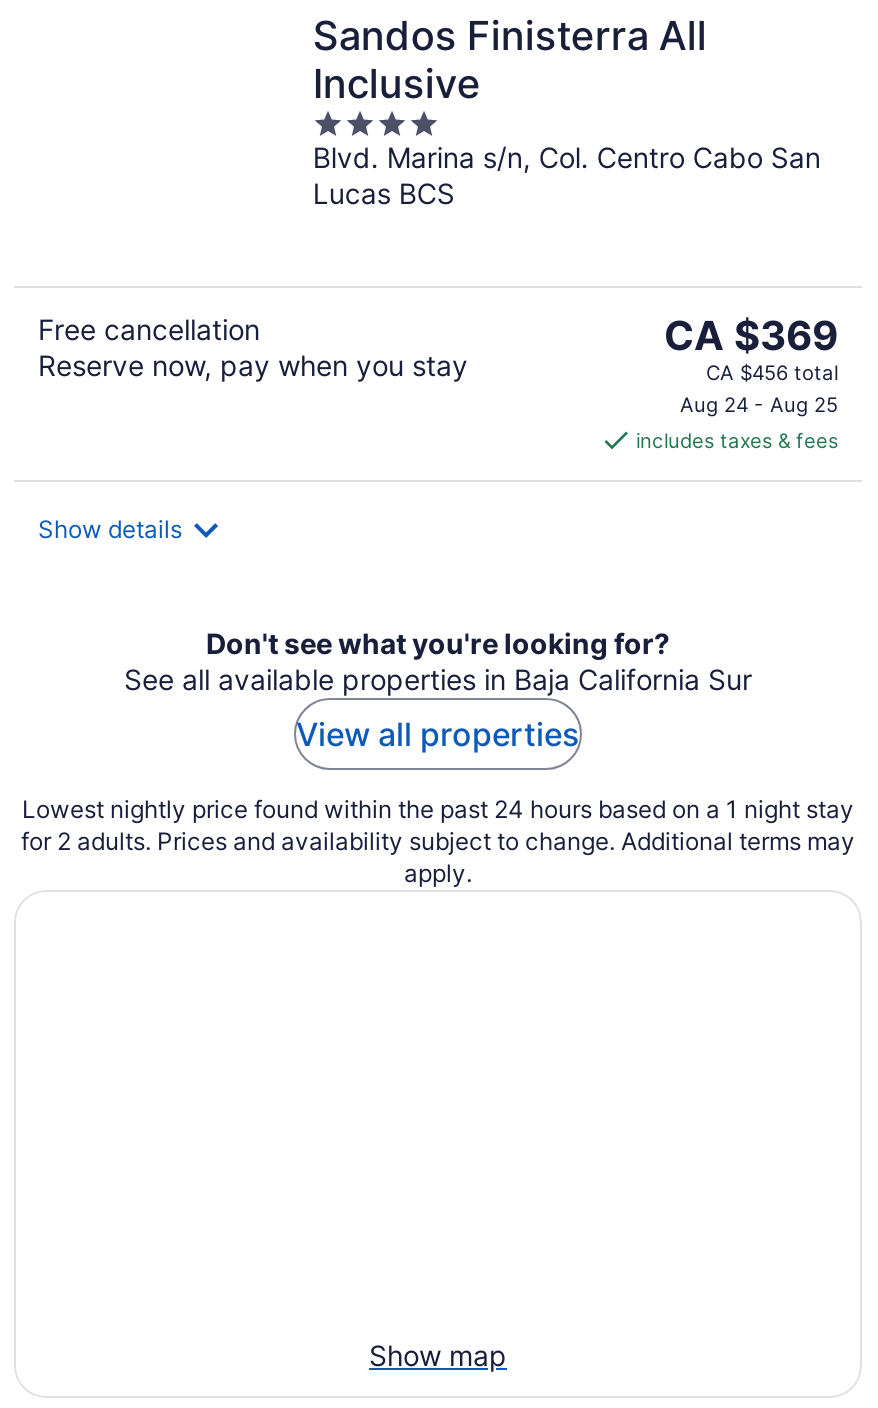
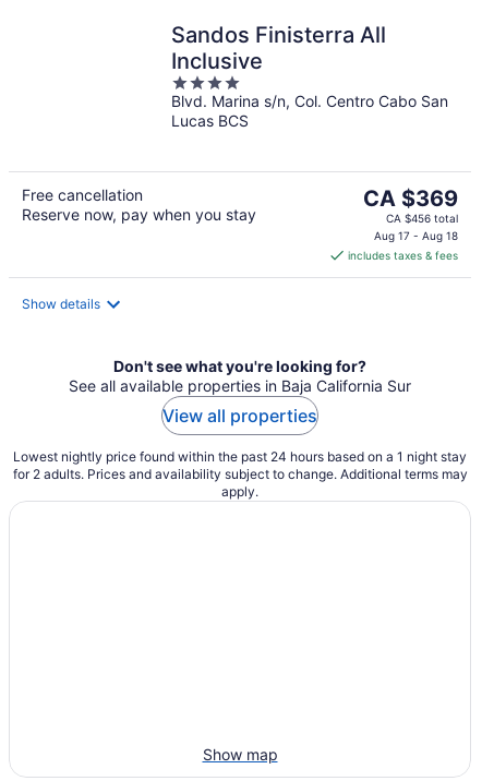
[680,392,838,416] Aug 24 - Aug 25 -> [374,229,458,242] Aug 17 - Aug 18

